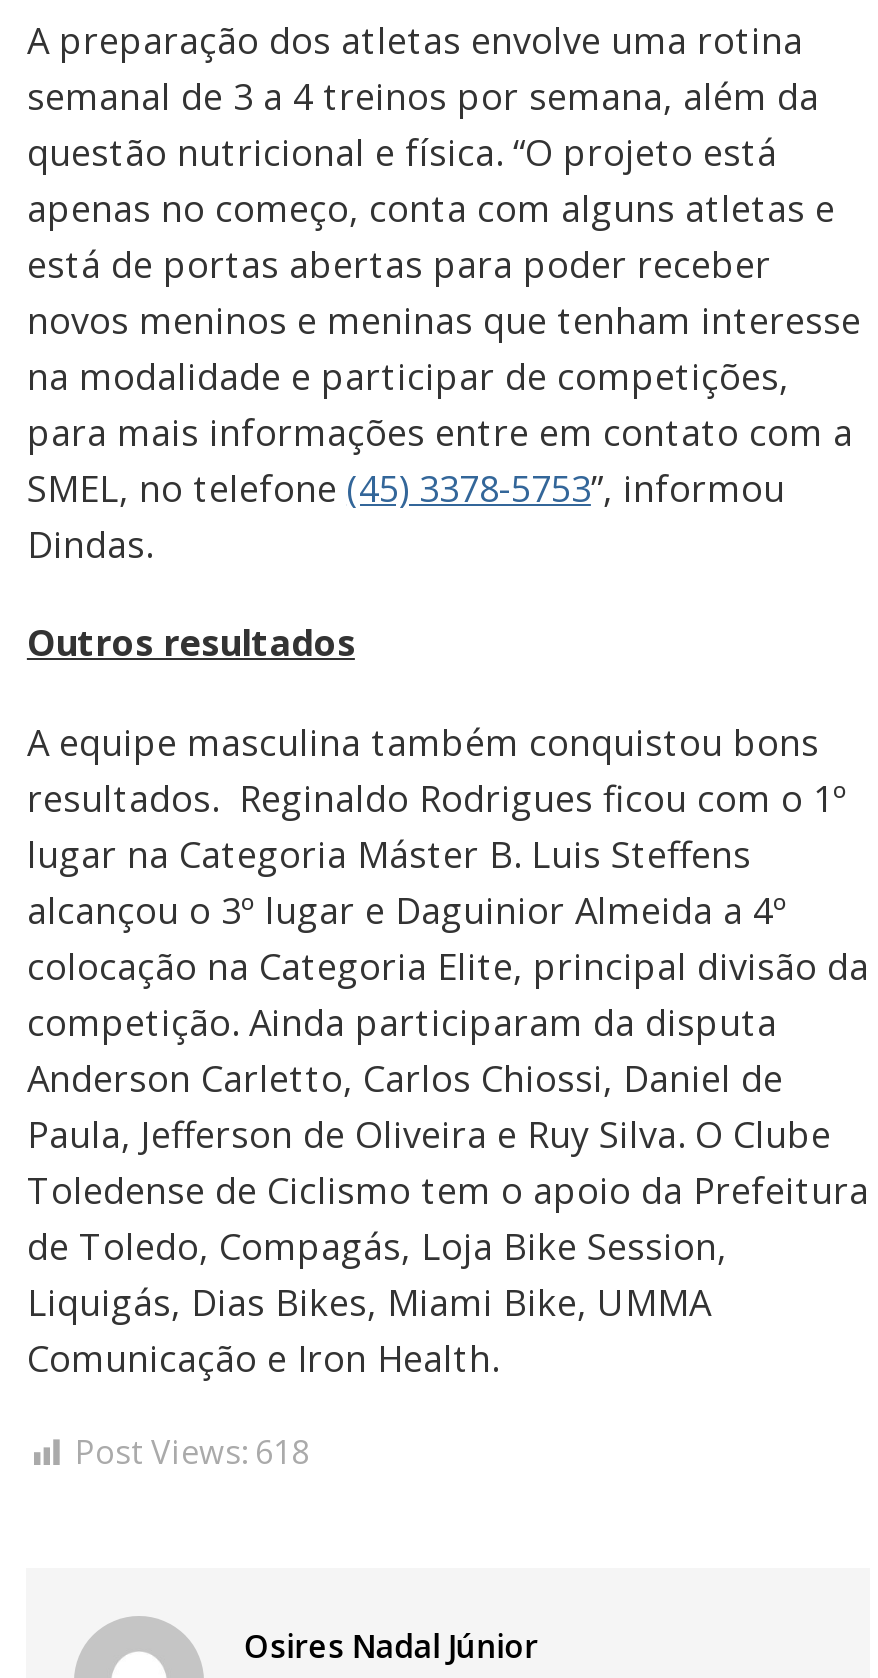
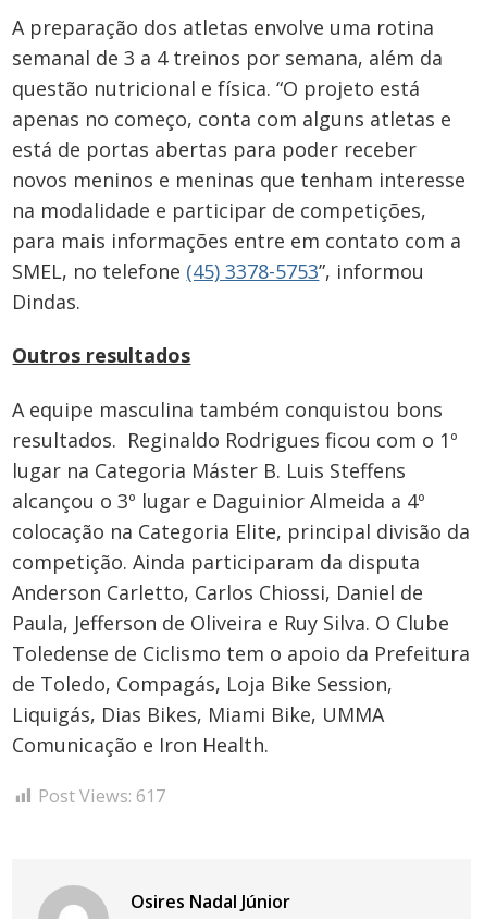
[75,1431,309,1475] Post Views: 618 -> [39,784,166,808] Post Views: 617

